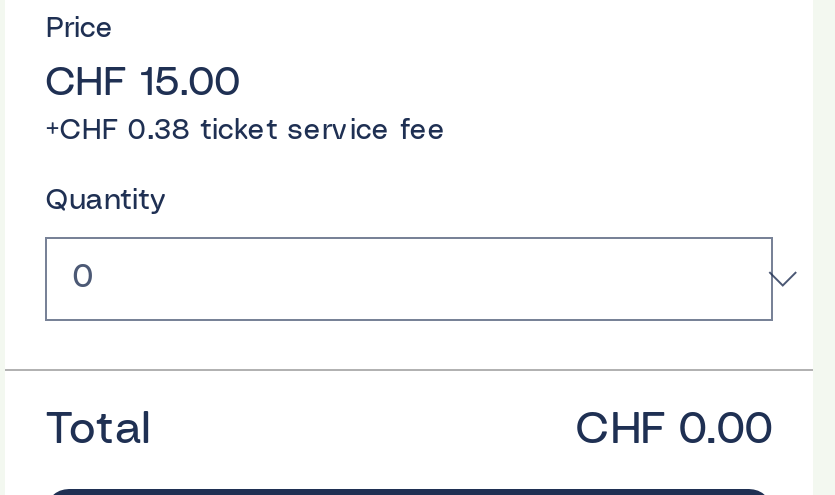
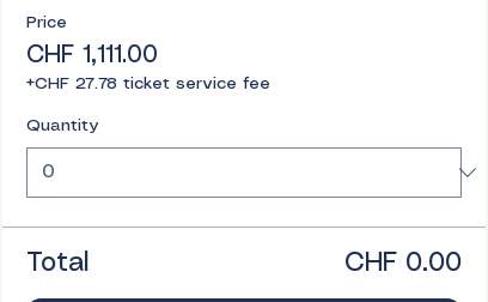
[46,65,240,103] CHF 15.00 -> [27,44,158,67] CHF 1,111.00
[46,117,446,145] +CHF 0.38 ticket service fee -> [27,75,271,92] +CHF 27.78 ticket service fee

